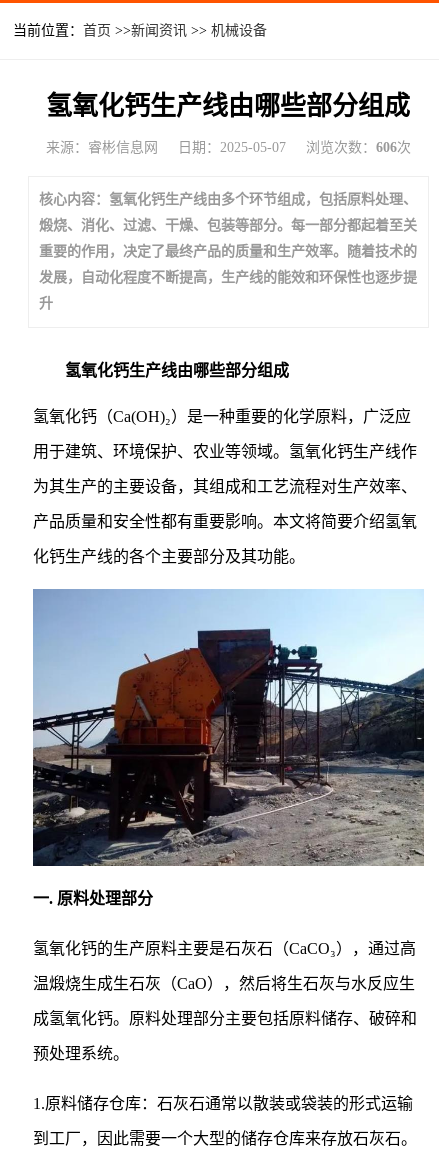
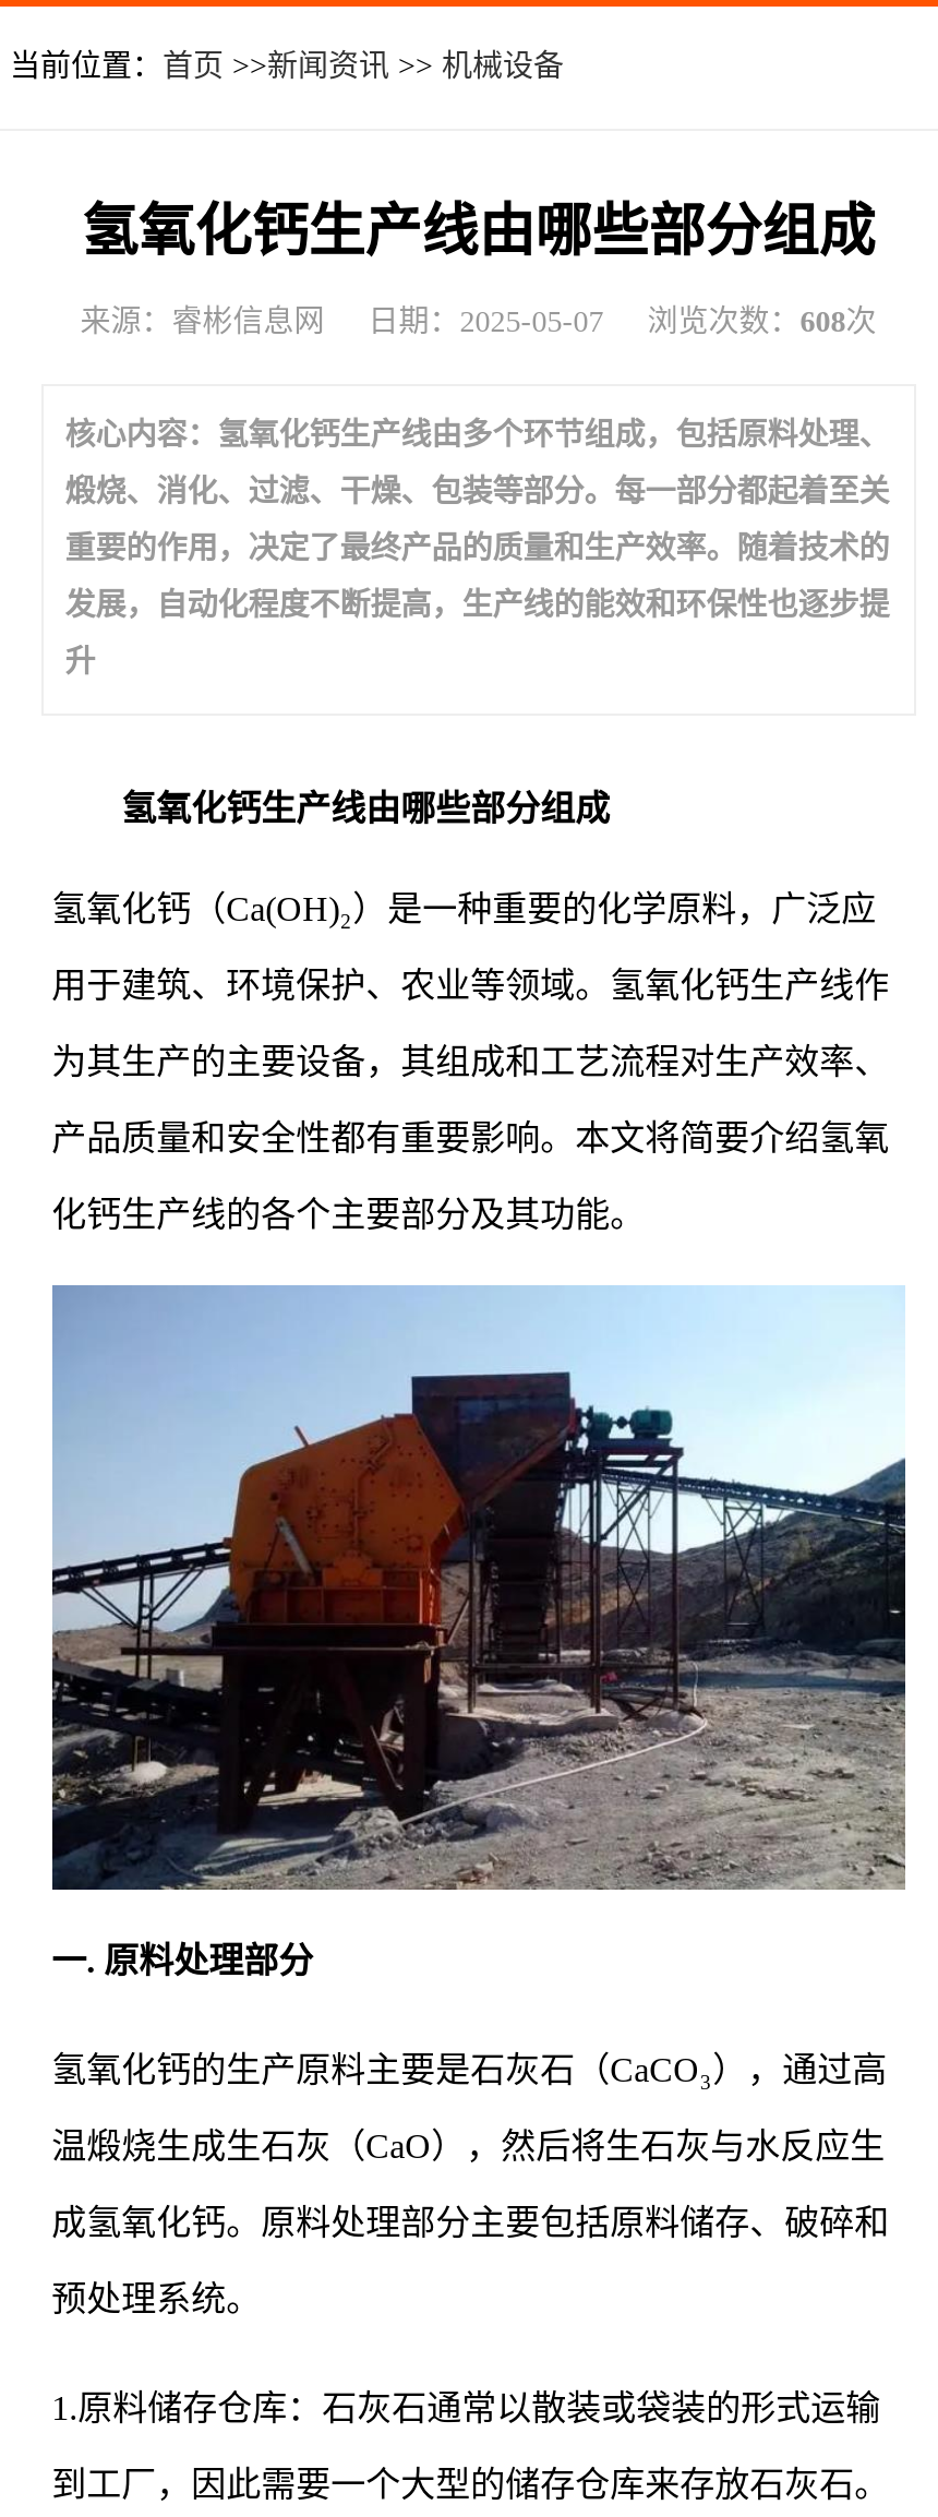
[46,140,411,155] 来源：睿彬信息网 日期：2025-05-07 浏览次数：606次 -> [80,305,876,338] 来源：睿彬信息网 日期：2025-05-07 浏览次数：608次

